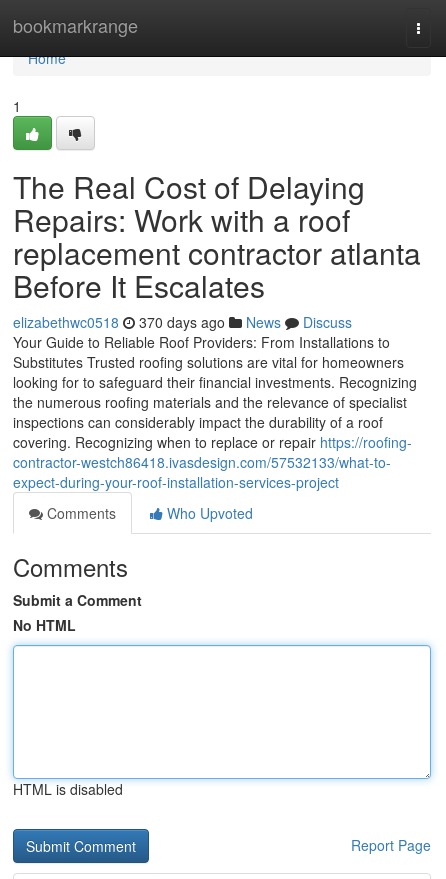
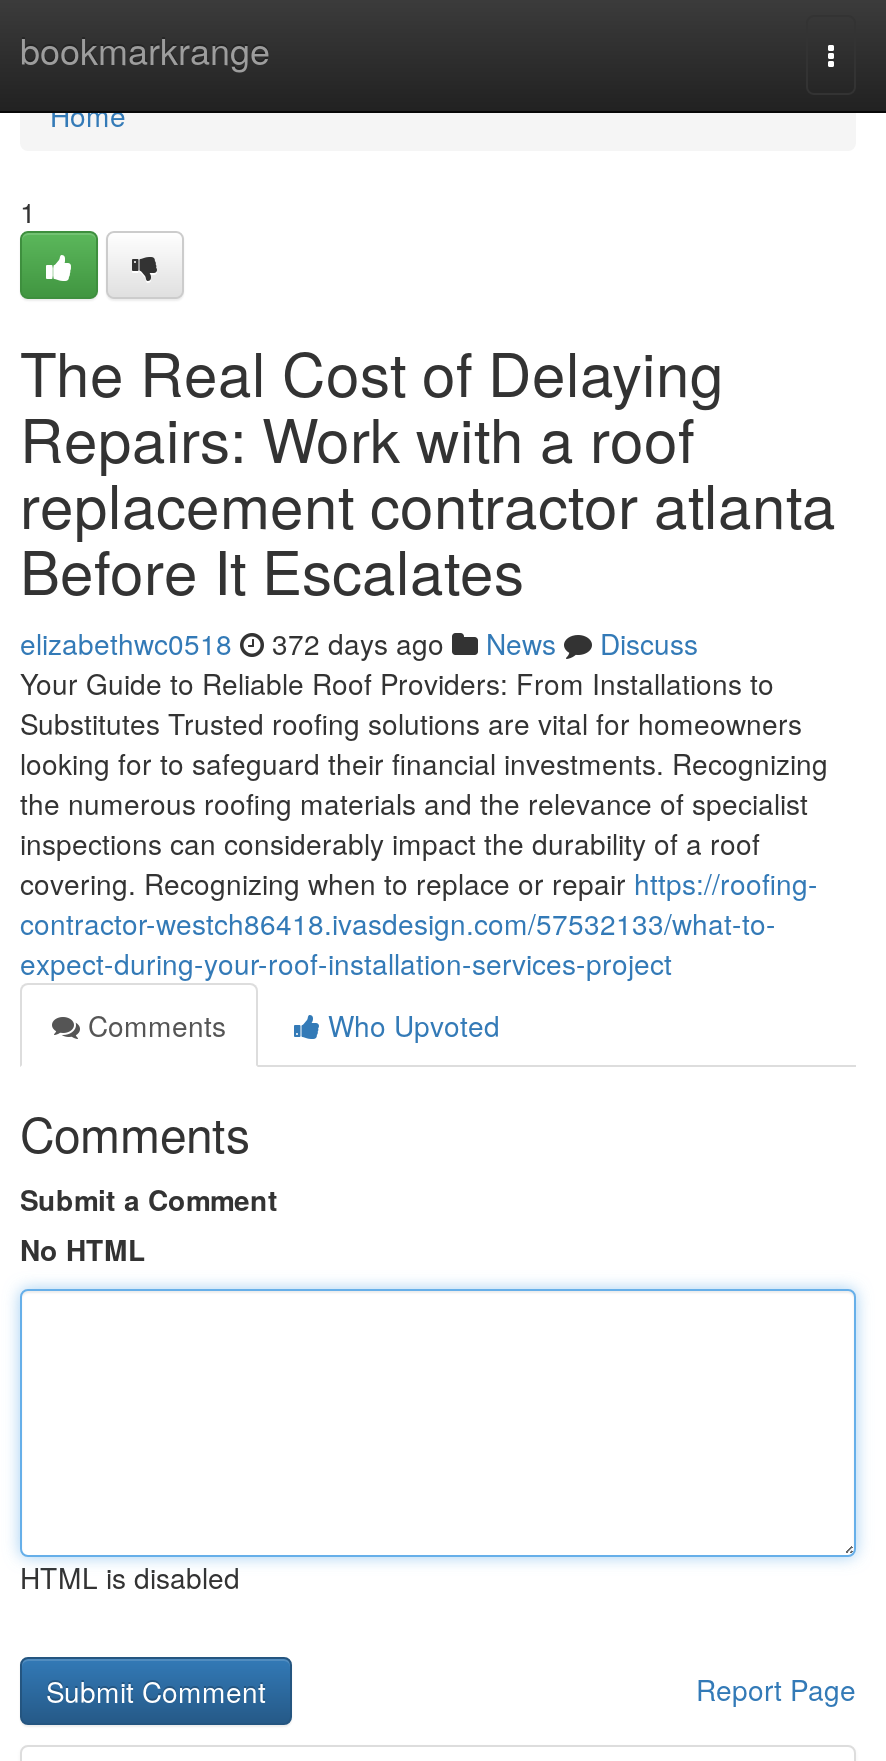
[13,312,352,332] elizabethwc0518 370 days ago News Discuss -> [20,623,698,663] elizabethwc0518 372 days ago News Discuss

